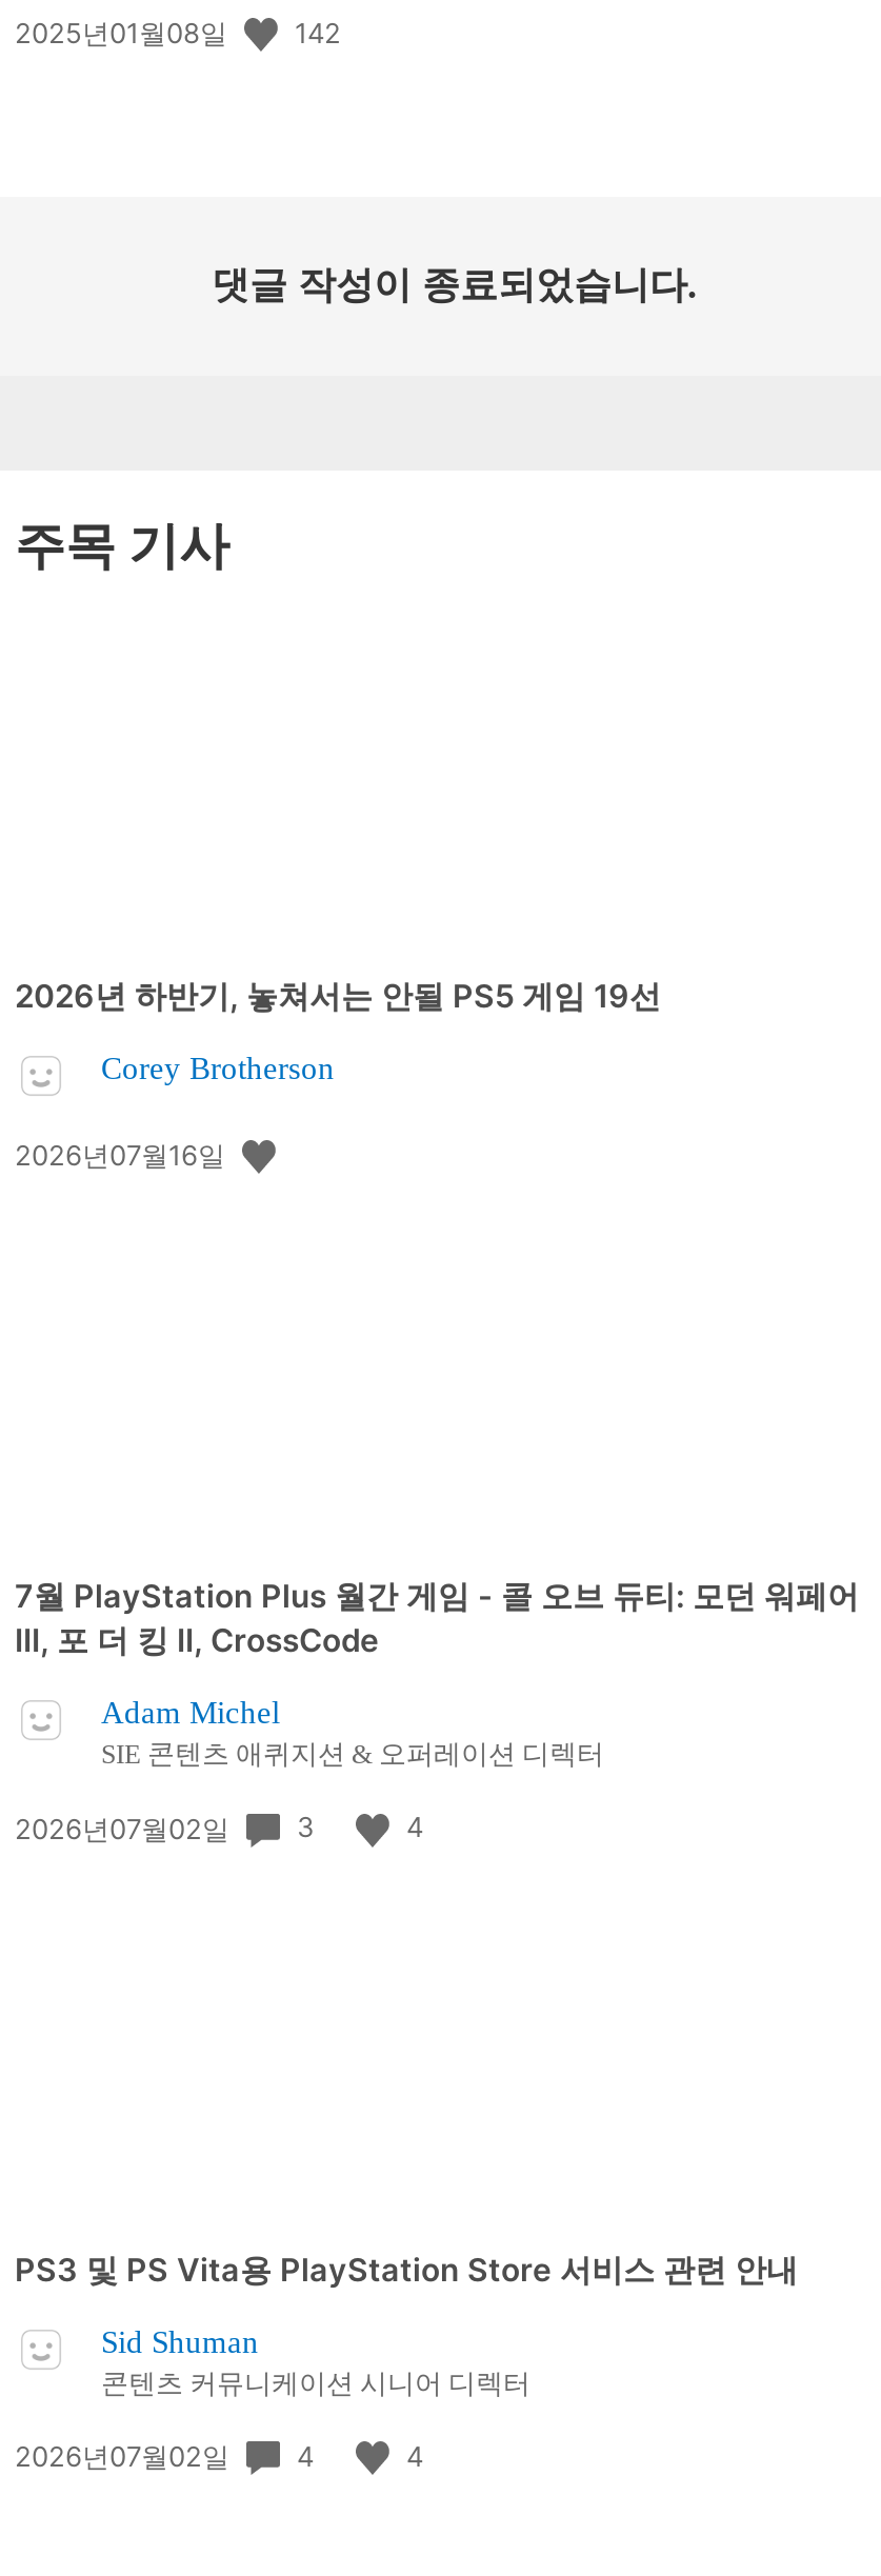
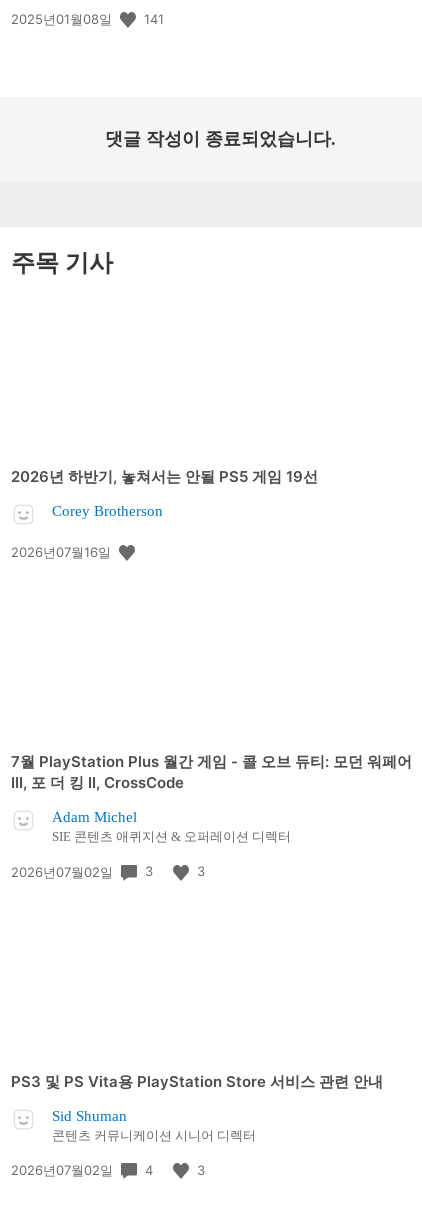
[295,15,341,49] 142 -> [144,11,164,27] 141
[406,1811,423,1844] 4 -> [197,863,205,879] 3
[406,2439,423,2473] 4 -> [197,1162,205,1178] 3

